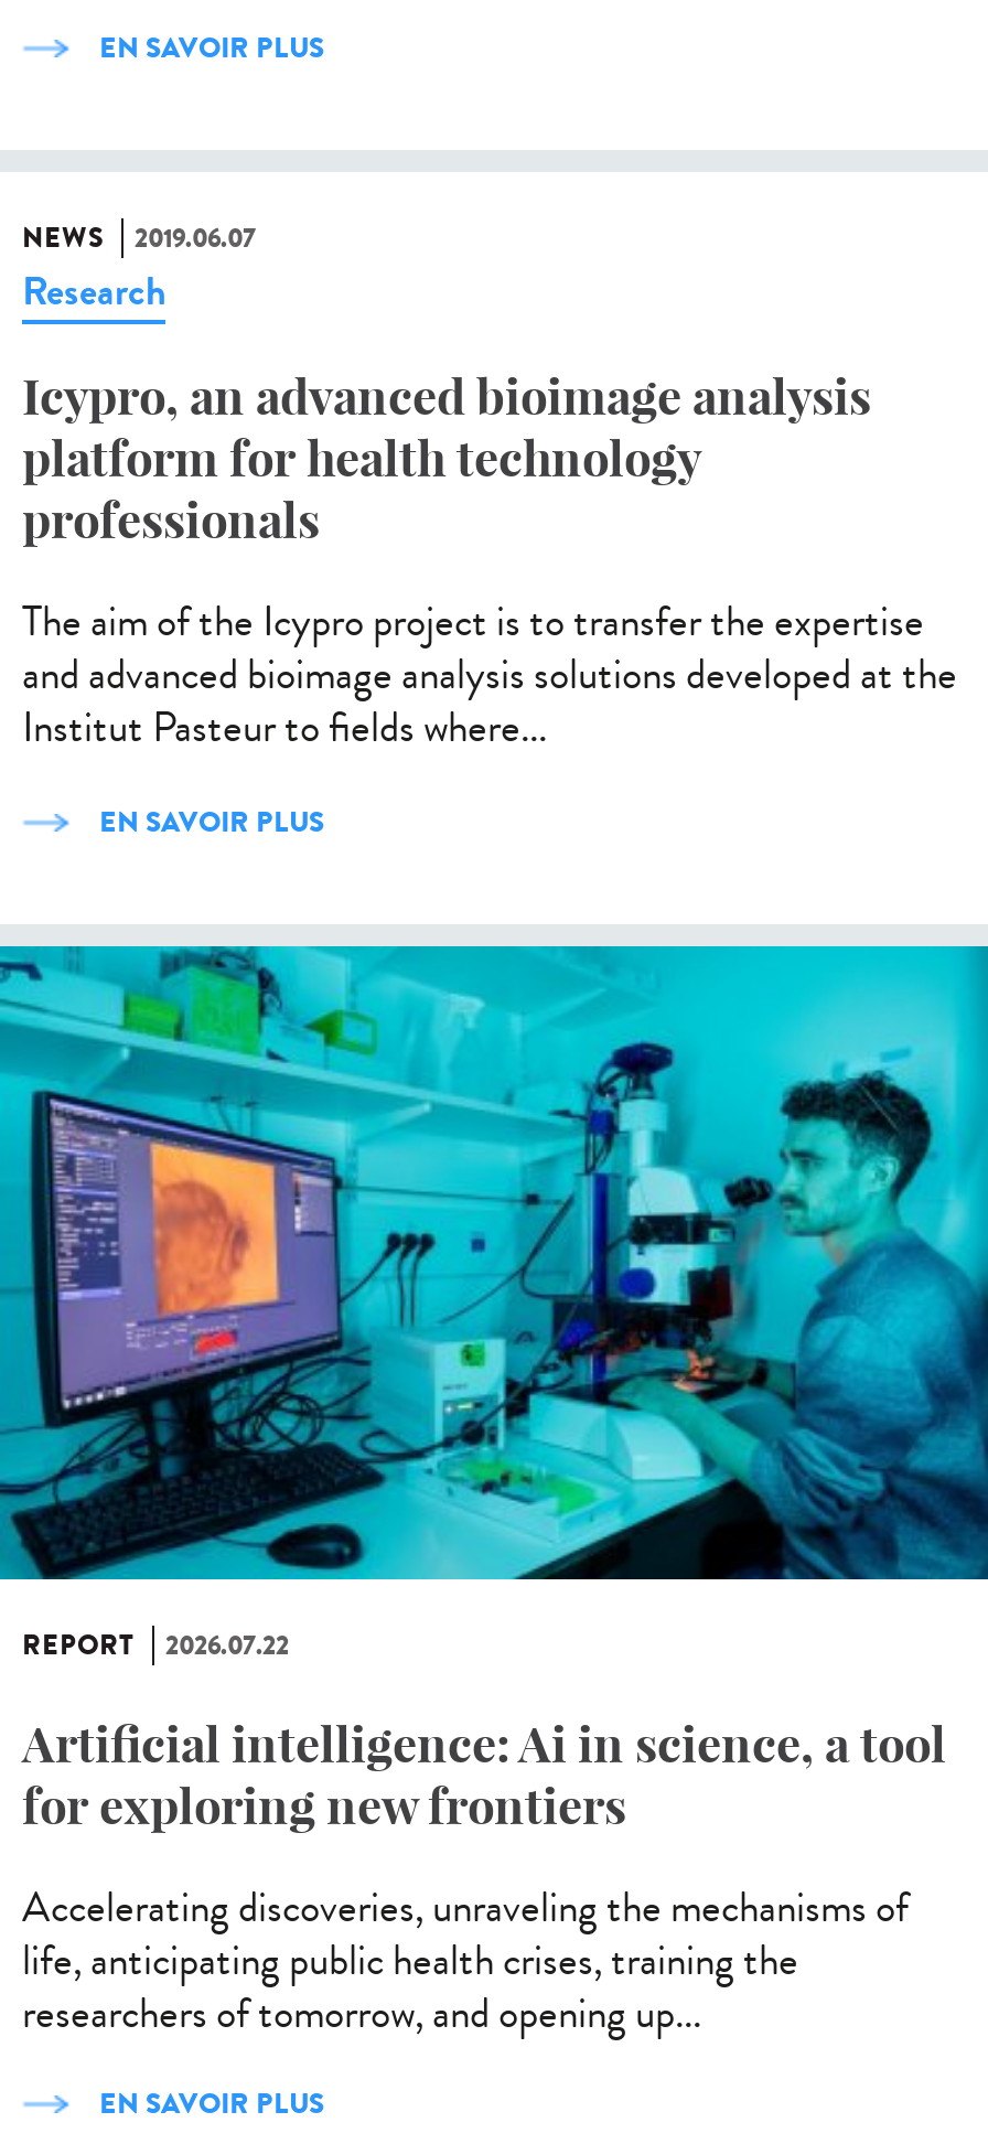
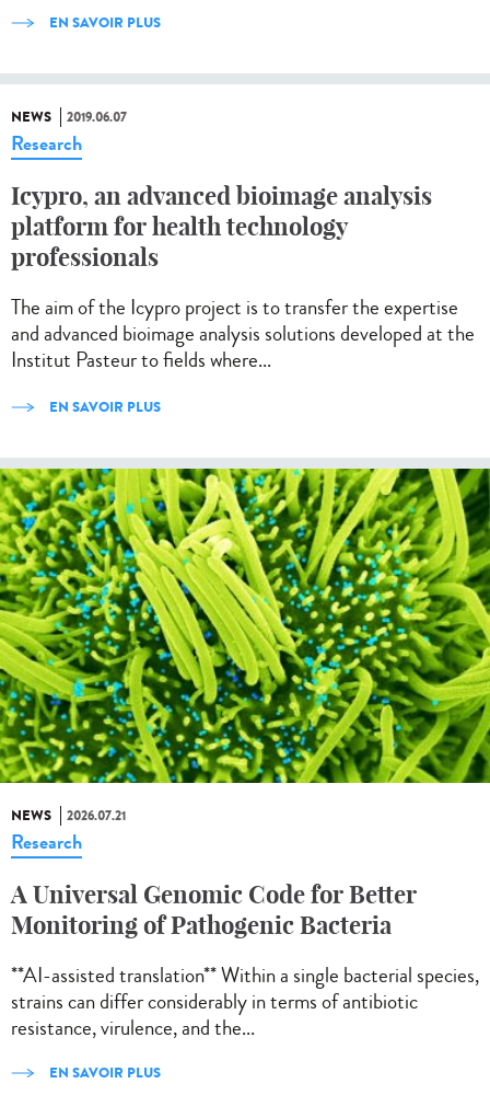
[7,944,981,1664] [image] | REPORT | 2026.07.22 -> [3,468,487,856] [image] | NEWS | 2026.07.21 | Research
[22,1713,946,1837] Artificial intelligence: Ai in science, a tool | for exploring new frontiers -> [11,879,417,940] A Universal Genomic Code for Better | Monitoring of Pathogenic Bacteria
[22,1876,909,2042] Accelerating discoveries, unraveling the mechanisms of | life, anticipating public health crises, training the | researchers of tomorrow, and opening up... -> [11,960,479,1042] **AI-assisted translation** Within a single bacterial species, | strains can differ considerably in terms of antibiotic | resistance, virulence, and the...

